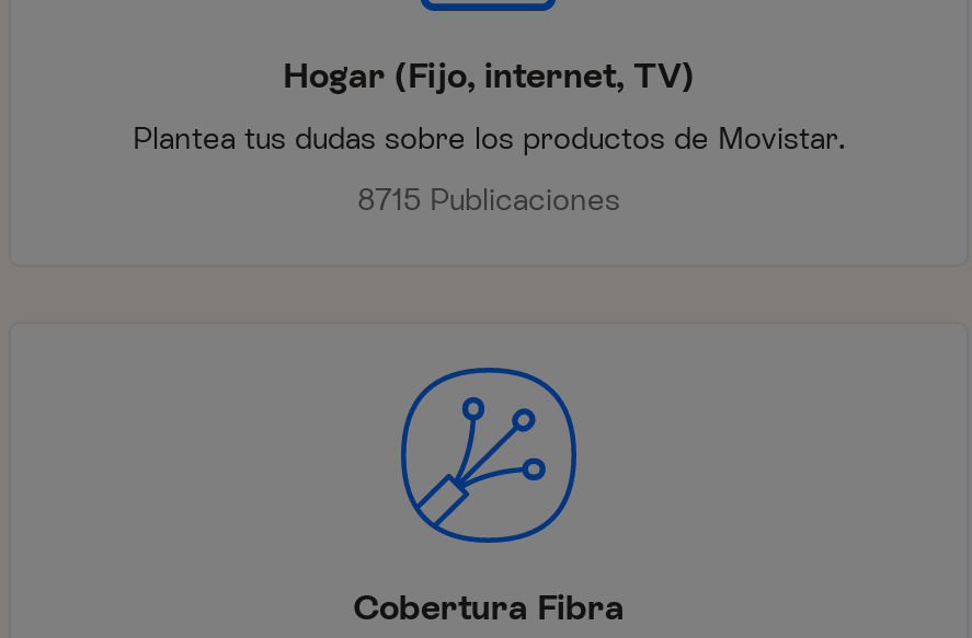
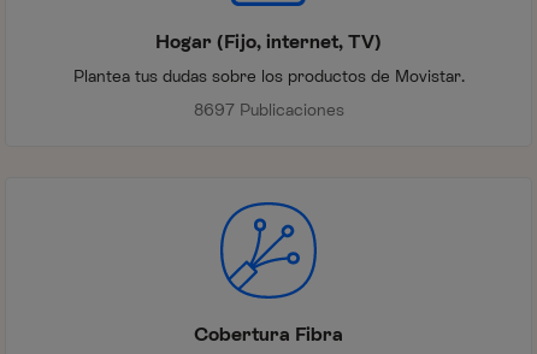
[357,181,620,218] 8715 Publicaciones -> [193,100,344,120] 8697 Publicaciones

